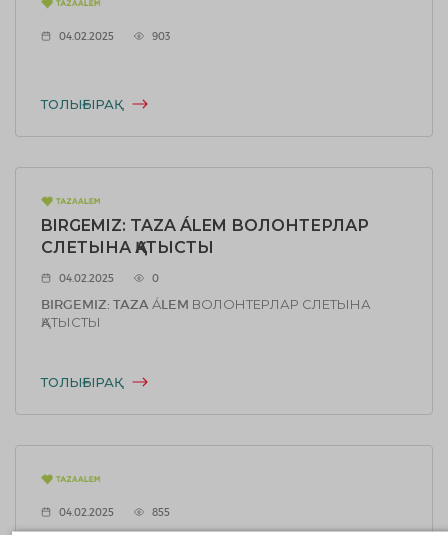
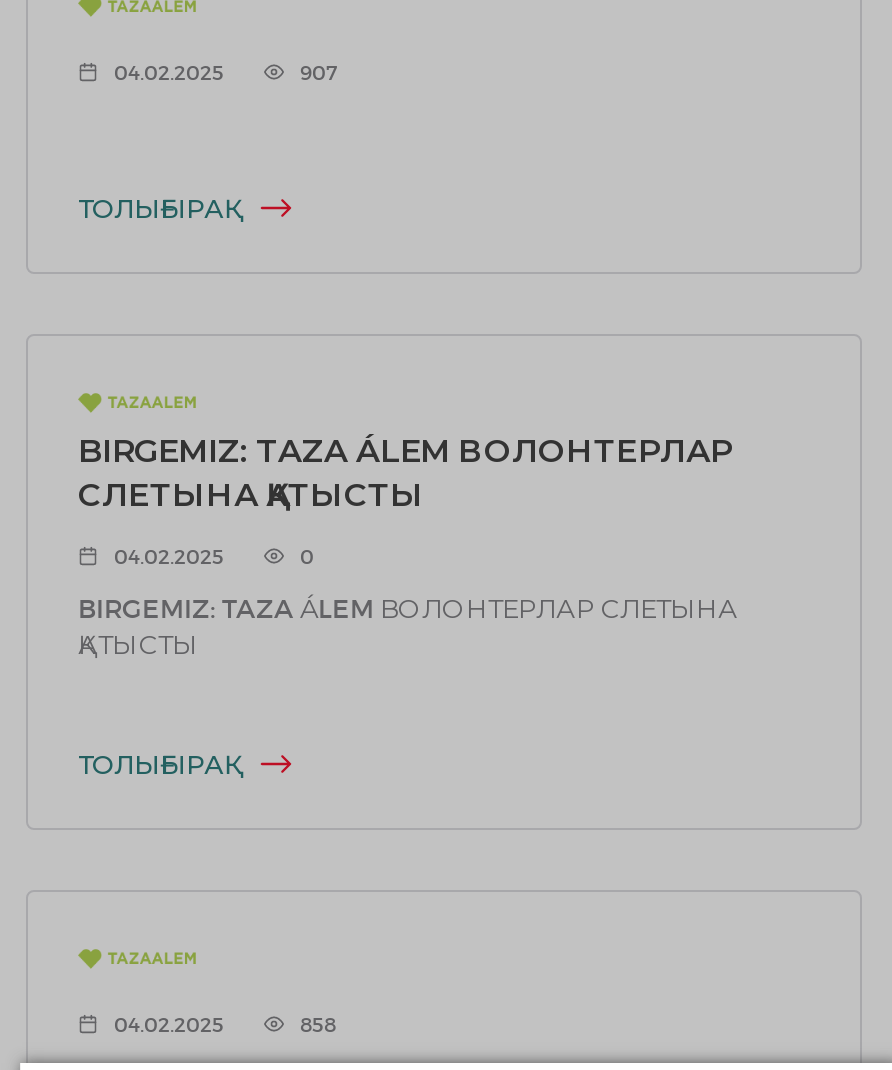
[152,30,170,42] 903 -> [300,60,338,84] 907
[152,506,170,518] 855 -> [300,1012,336,1036] 858

